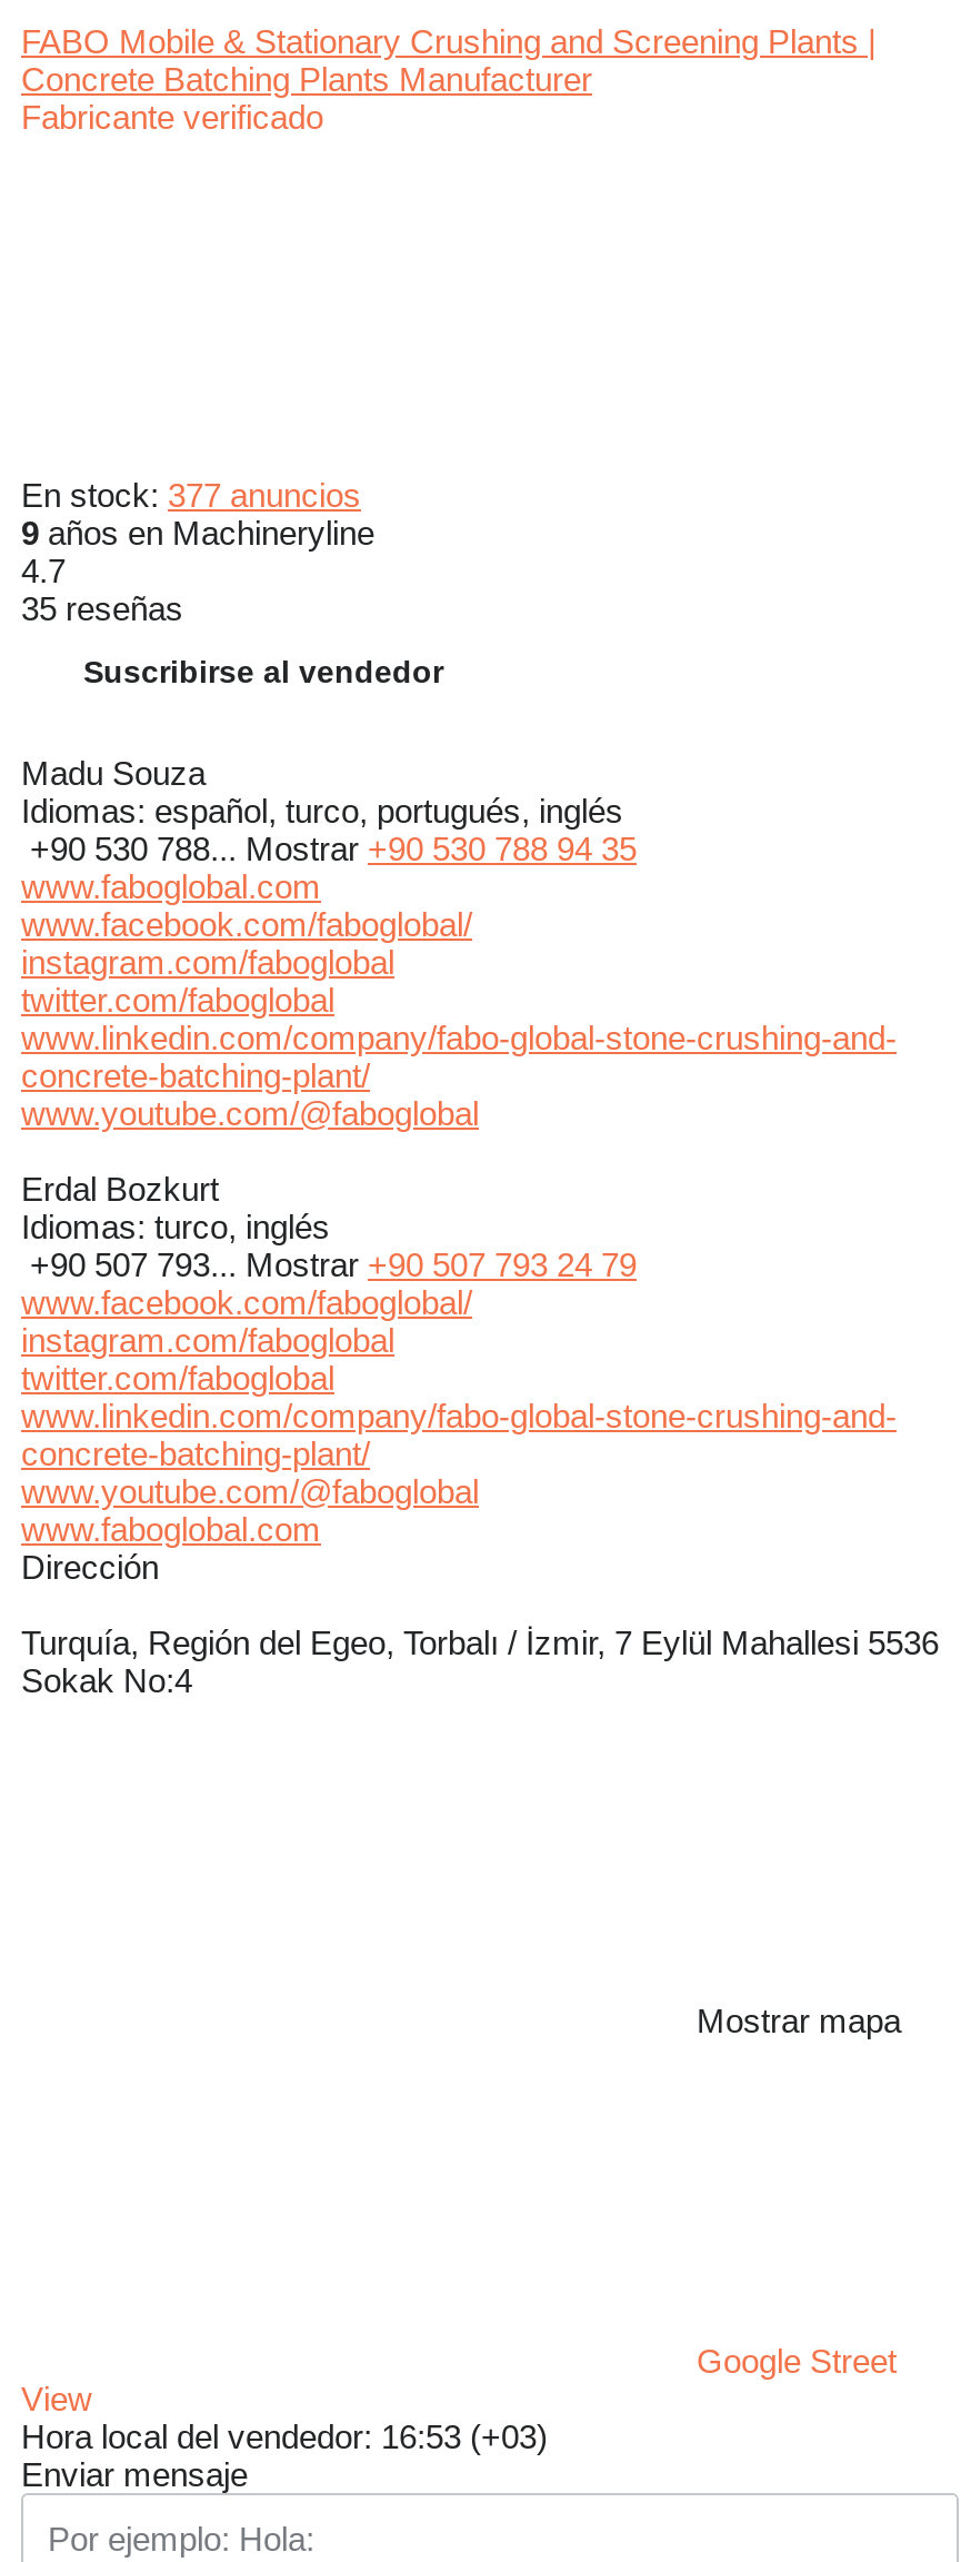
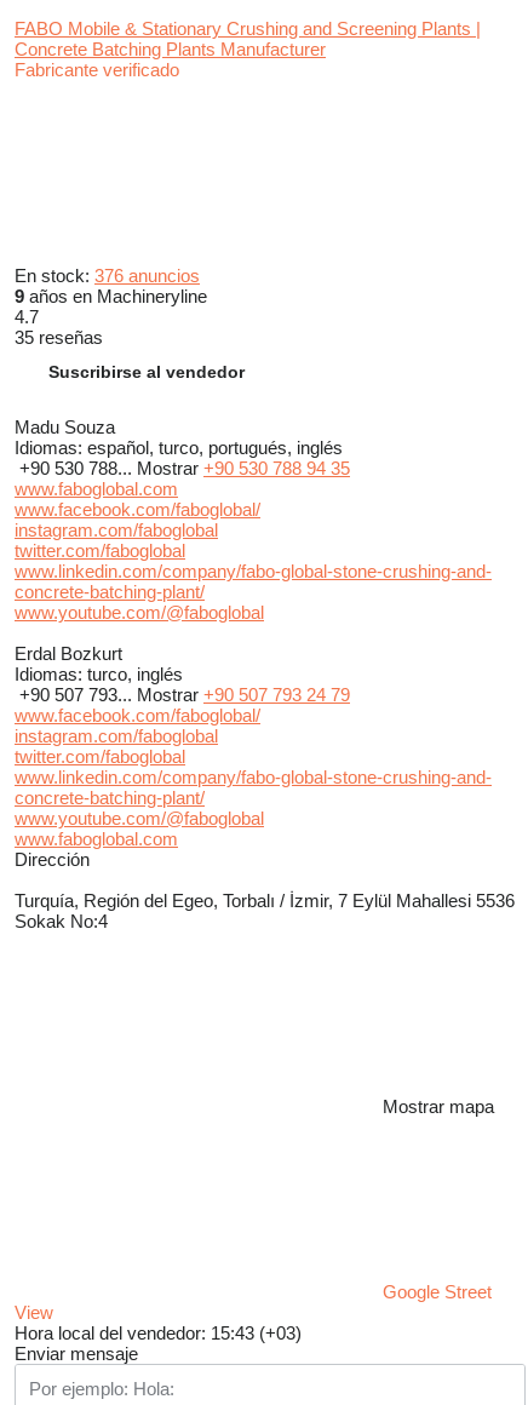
[21,476,361,514] En stock: 377 anuncios -> [15,265,200,286] En stock: 376 anuncios
[21,2418,548,2455] Hora local del vendedor: 16:53 (+03) -> [15,1323,302,1343] Hora local del vendedor: 15:43 (+03)

